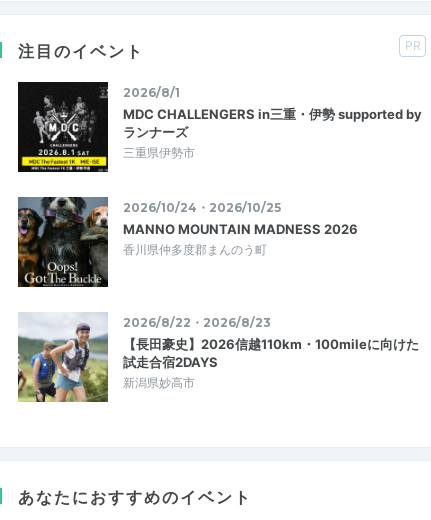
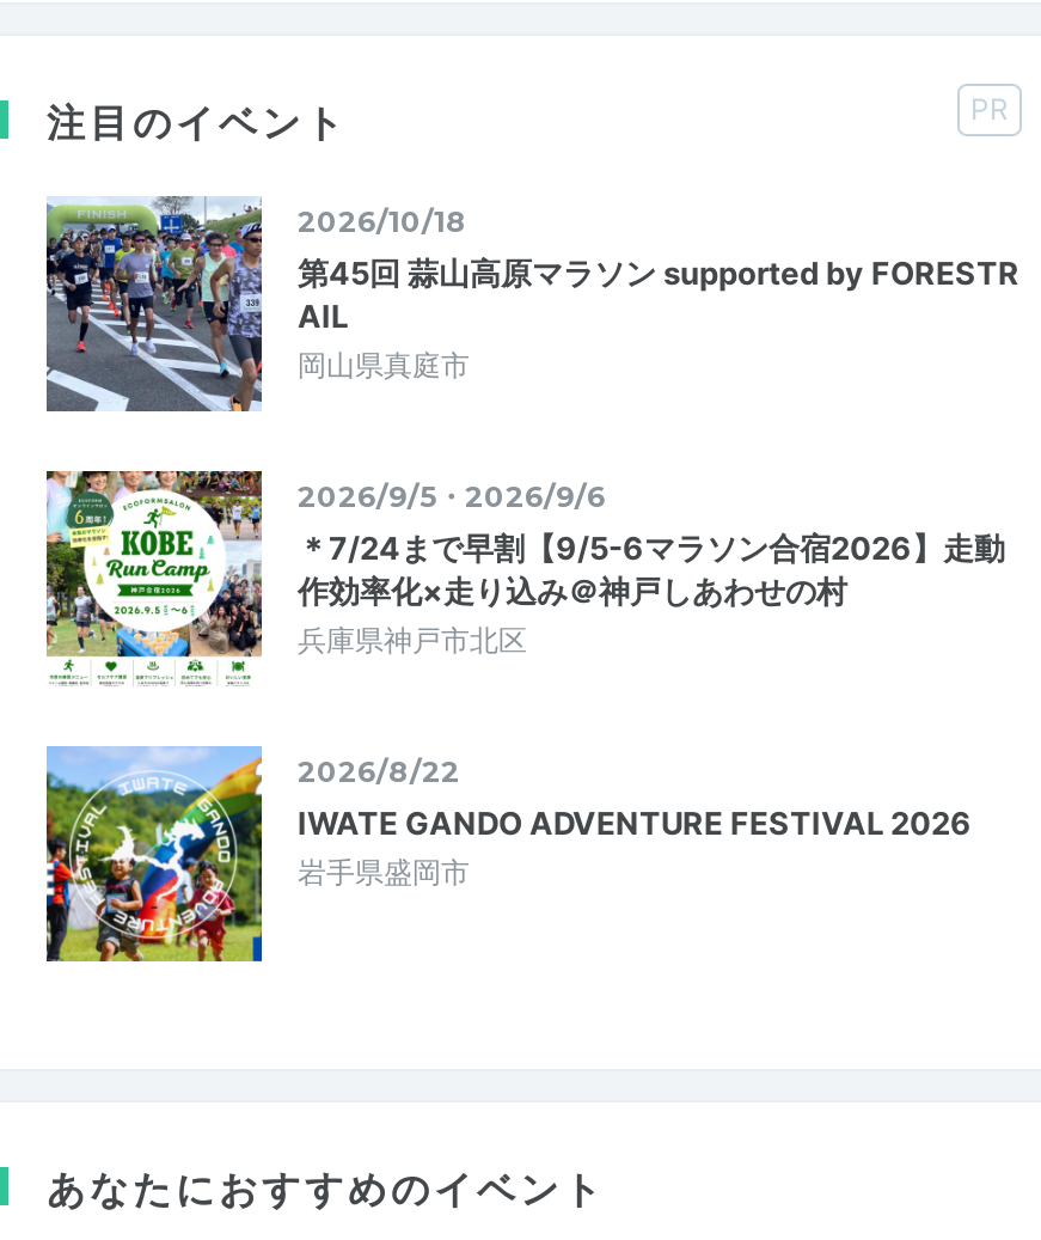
[17,81,422,173] [image] | 2026/8/1 | MDC CHALLENGERS in三重・伊勢 supported by | ランナーズ | 三重県伊勢市 -> [44,196,1019,414] [image] | 2026/10/18 | 第45回 蒜山高原マラソン supported by FORESTR | AIL | 岡山県真庭市
[17,196,358,288] [image] | 2026/10/24・2026/10/25 | MANNO MOUNTAIN MADNESS 2026 | 香川県仲多度郡まんのう町 -> [44,469,1005,686] [image] | 2026/9/5・2026/9/6 | ＊7/24まで早割【9/5-6マラソン合宿2026】走動 | 作効率化×走り込み＠神戸しあわせの村 | 兵庫県神戸市北区
[17,313,419,403] [image] | 2026/8/22・2026/8/23 | 【長田豪史】2026信越110km・100mileに向けた | 試走合宿2DAYS | 新潟県妙高市 -> [44,746,972,964] [image] | 2026/8/22 | IWATE GANDO ADVENTURE FESTIVAL 2026 | 岩手県盛岡市

